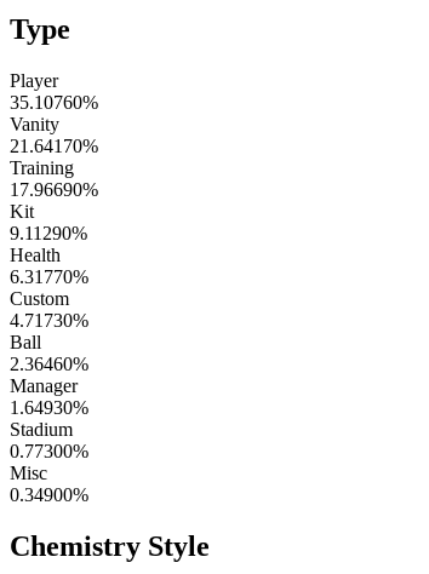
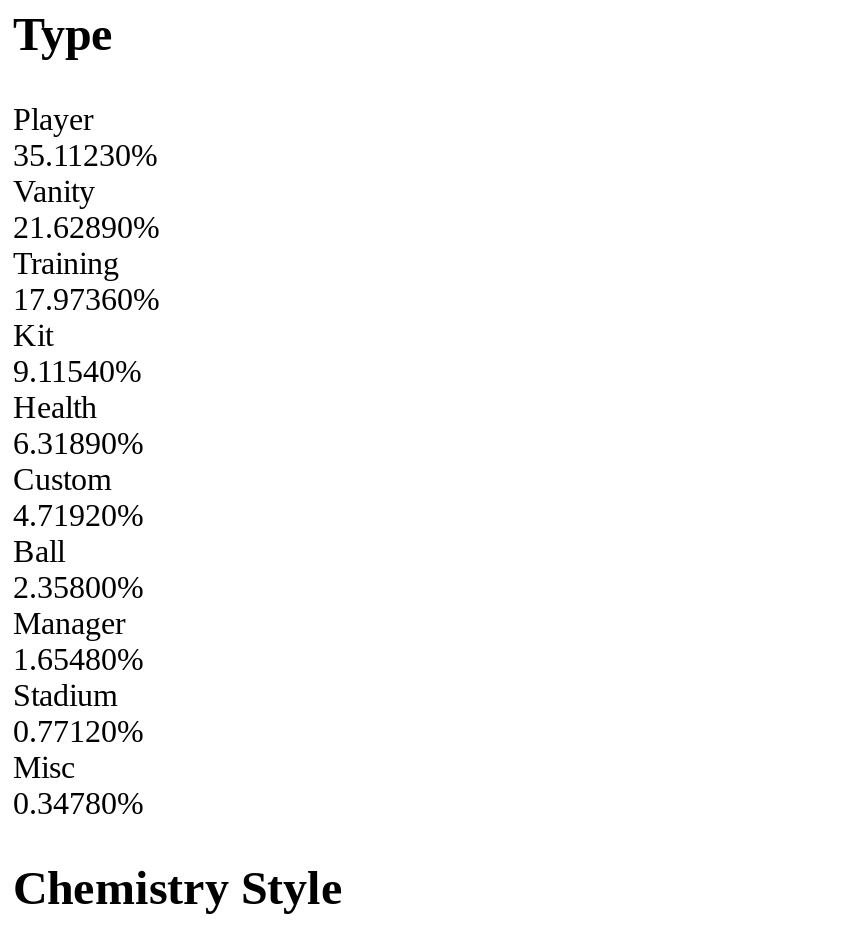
[10,92,98,112] 35.10760% -> [13,139,157,173] 35.11230%
[10,135,98,156] 21.64170% -> [13,211,159,245] 21.62890%
[10,179,98,200] 17.96690% -> [13,283,159,317] 17.97360%
[10,223,87,243] 9.11290% -> [13,355,141,389] 9.11540%
[10,266,88,287] 6.31770% -> [13,427,143,461] 6.31890%
[10,310,88,330] 4.71730% -> [13,499,143,533] 4.71920%
[10,353,88,374] 2.36460% -> [13,571,143,605] 2.35800%
[10,397,88,418] 1.64930% -> [13,643,143,677] 1.65480%
[10,441,88,461] 0.77300% -> [13,715,143,749] 0.77120%
[10,484,88,505] 0.34900% -> [13,787,143,821] 0.34780%

